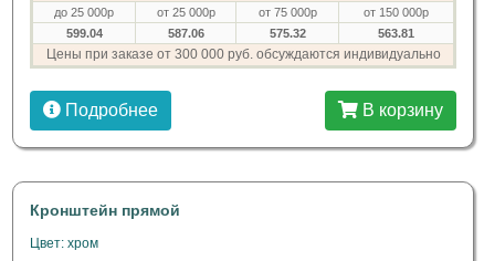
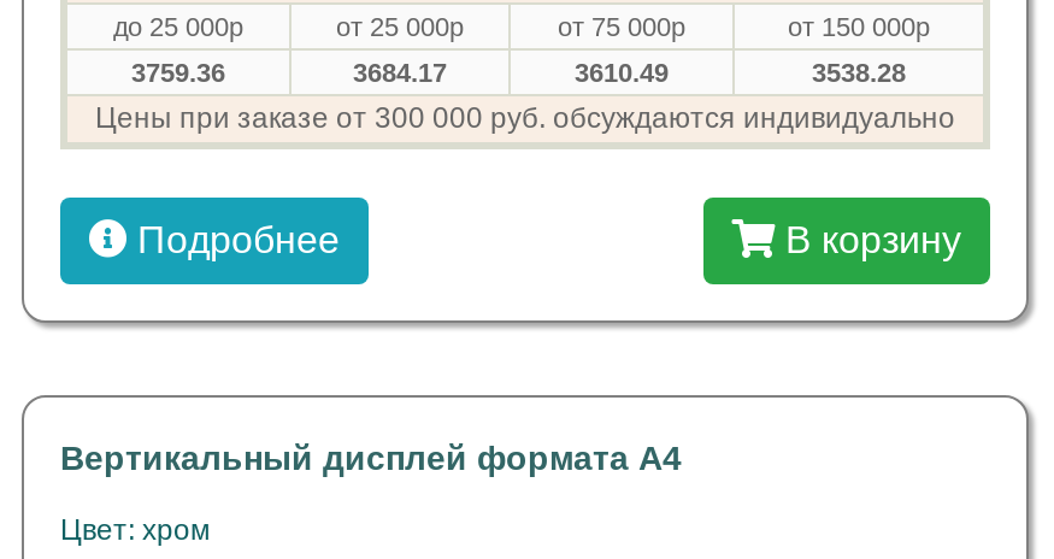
[66,27,102,40] 599.04 -> [131,58,225,87] 3759.36
[167,27,204,40] 587.06 -> [353,58,447,87] 3684.17
[269,27,306,40] 575.32 -> [575,58,669,87] 3610.49
[378,27,414,40] 563.81 -> [812,58,906,87] 3538.28
[30,201,180,219] Кронштейн прямой -> [60,439,682,477] Вертикальный дисплей формата А4

